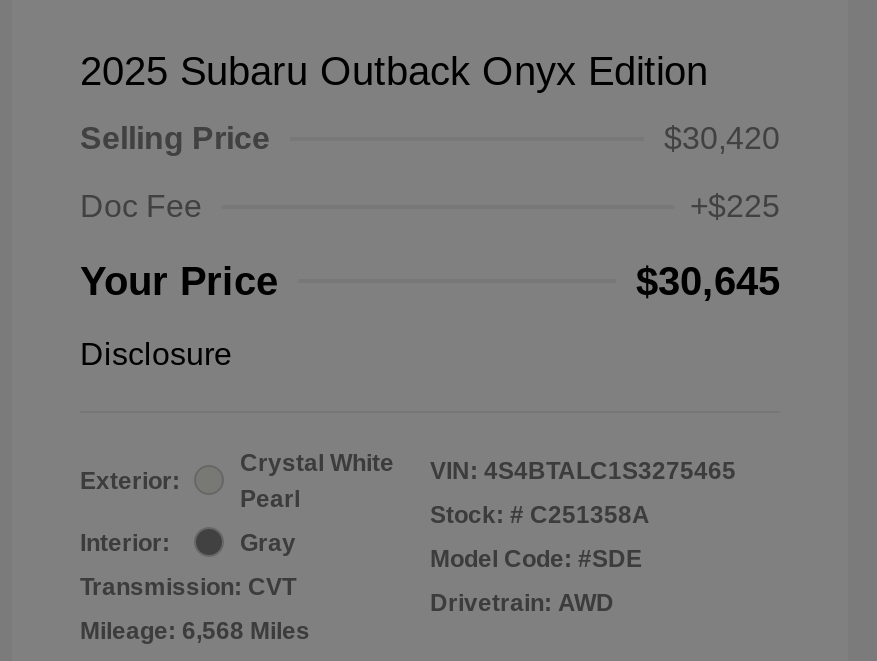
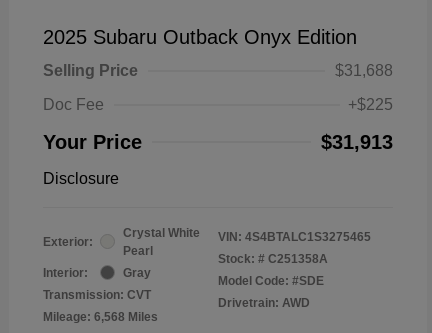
[664,120,780,154] $30,420 -> [335,62,393,79] $31,688
[636,258,780,302] $30,645 -> [321,131,393,153] $31,913

